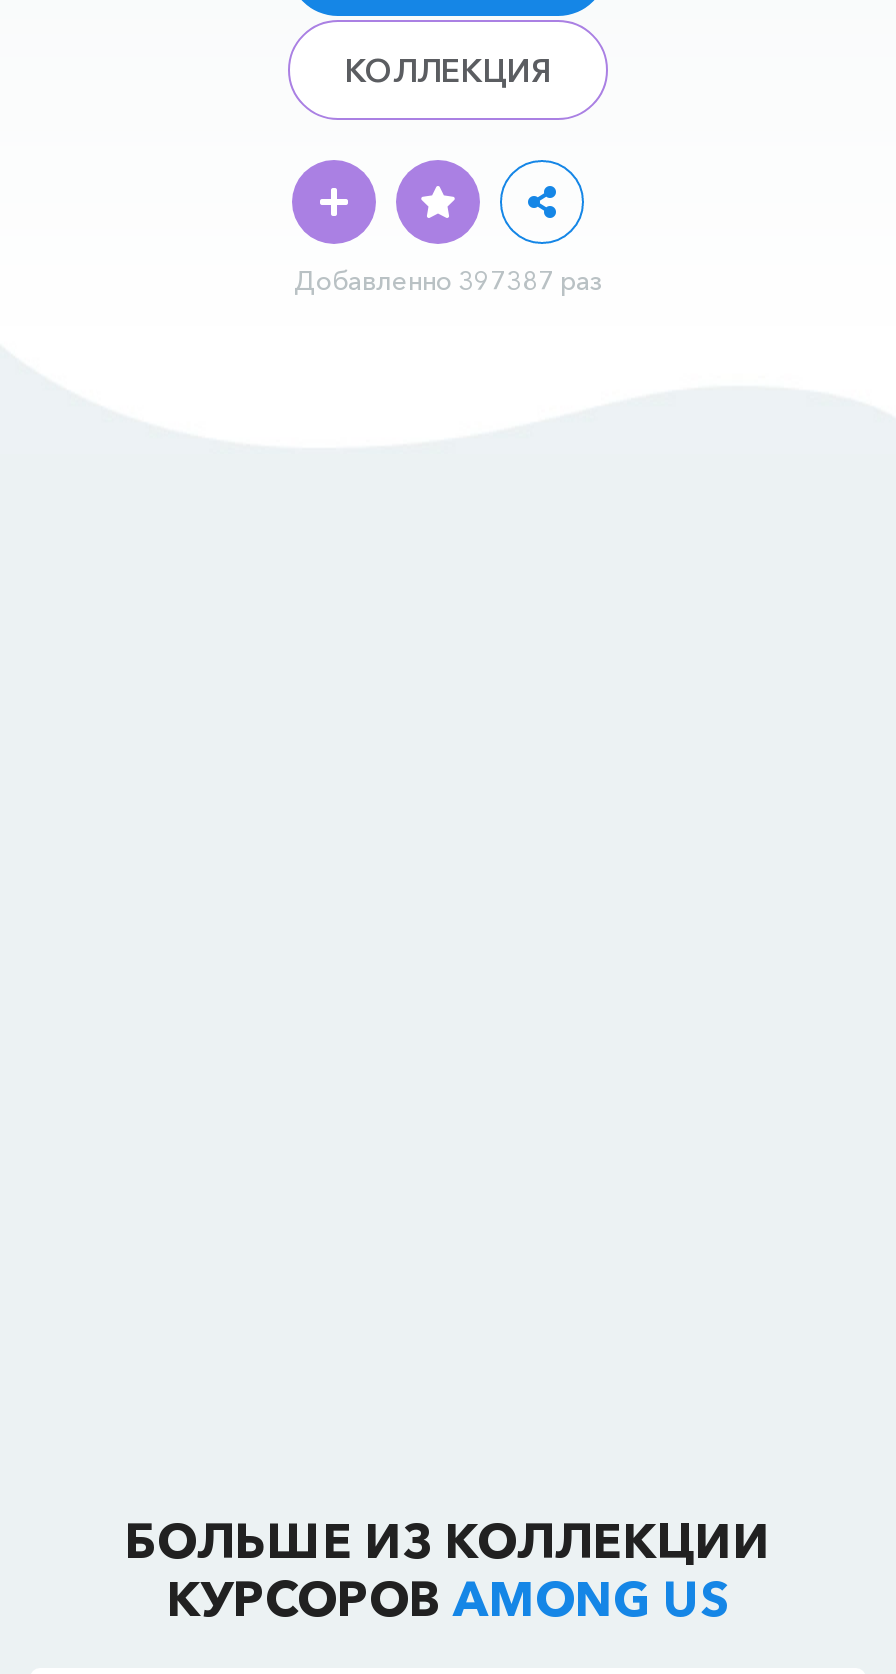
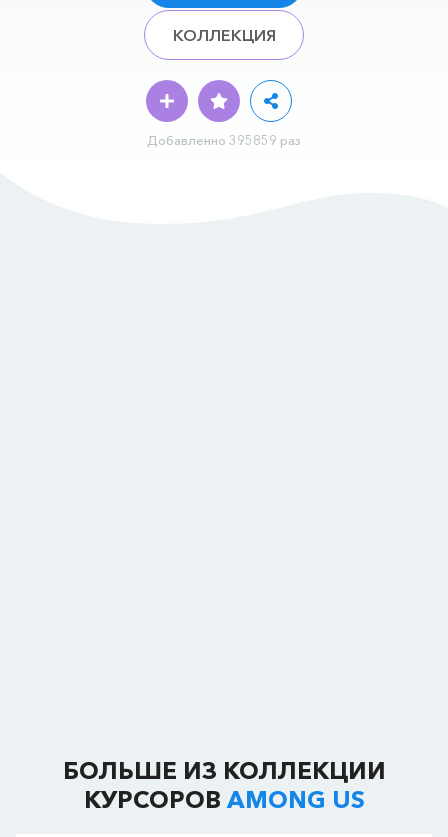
[294,263,602,295] Добавленно 397387 раз -> [147,131,301,147] Добавленно 395859 раз

